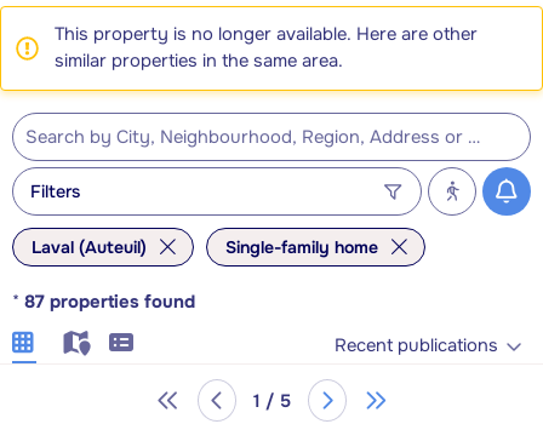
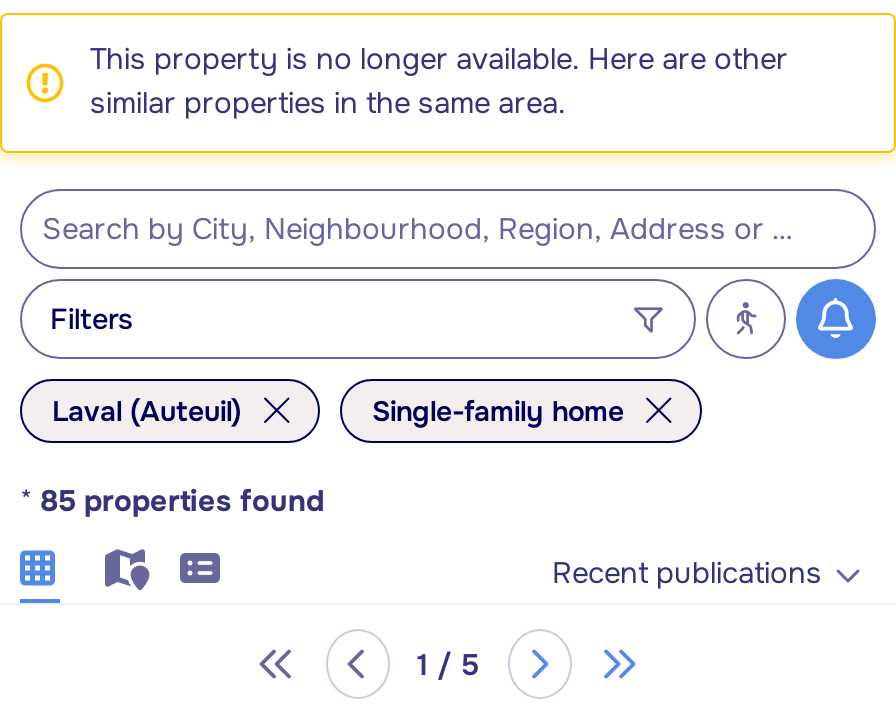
[12,291,195,314] * 87 properties found -> [20,483,324,521] * 85 properties found

